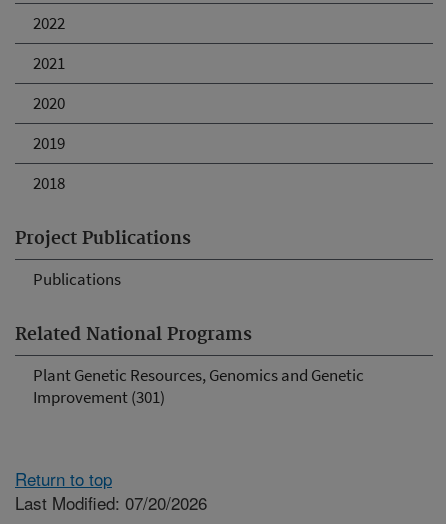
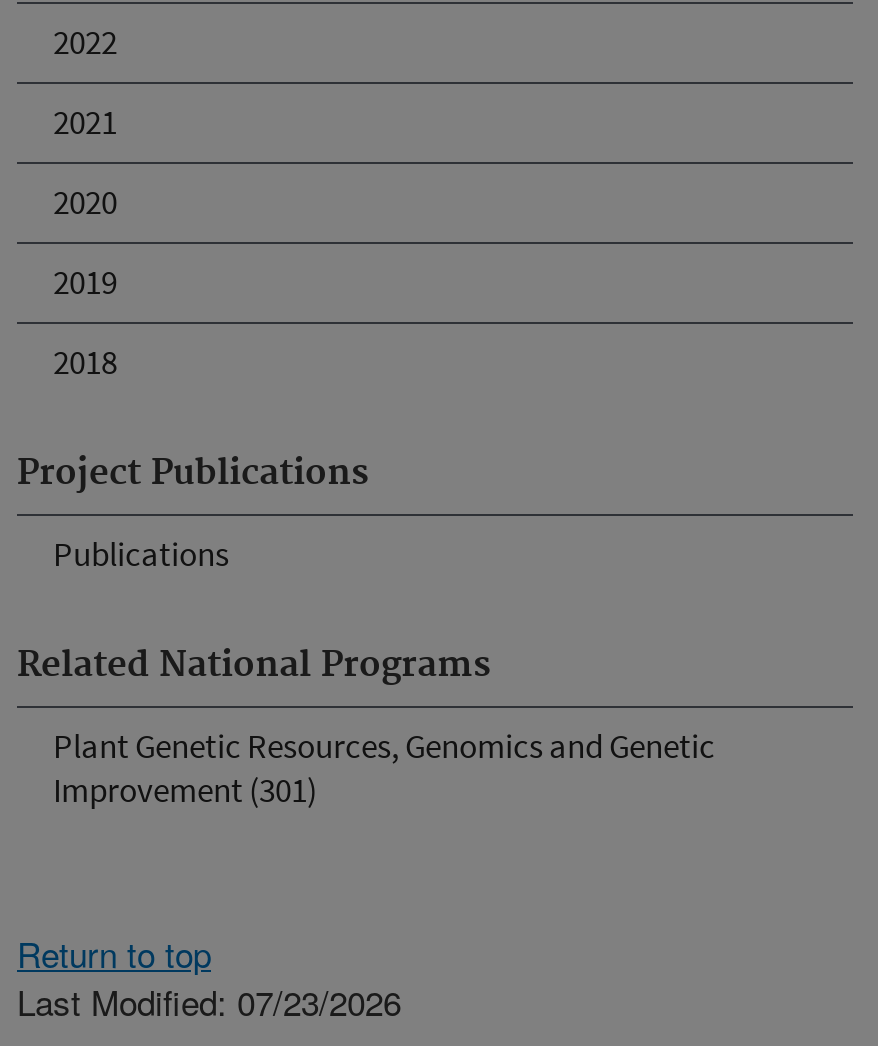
[15,489,207,514] Last Modified: 07/20/2026 -> [17,975,401,1025] Last Modified: 07/23/2026

